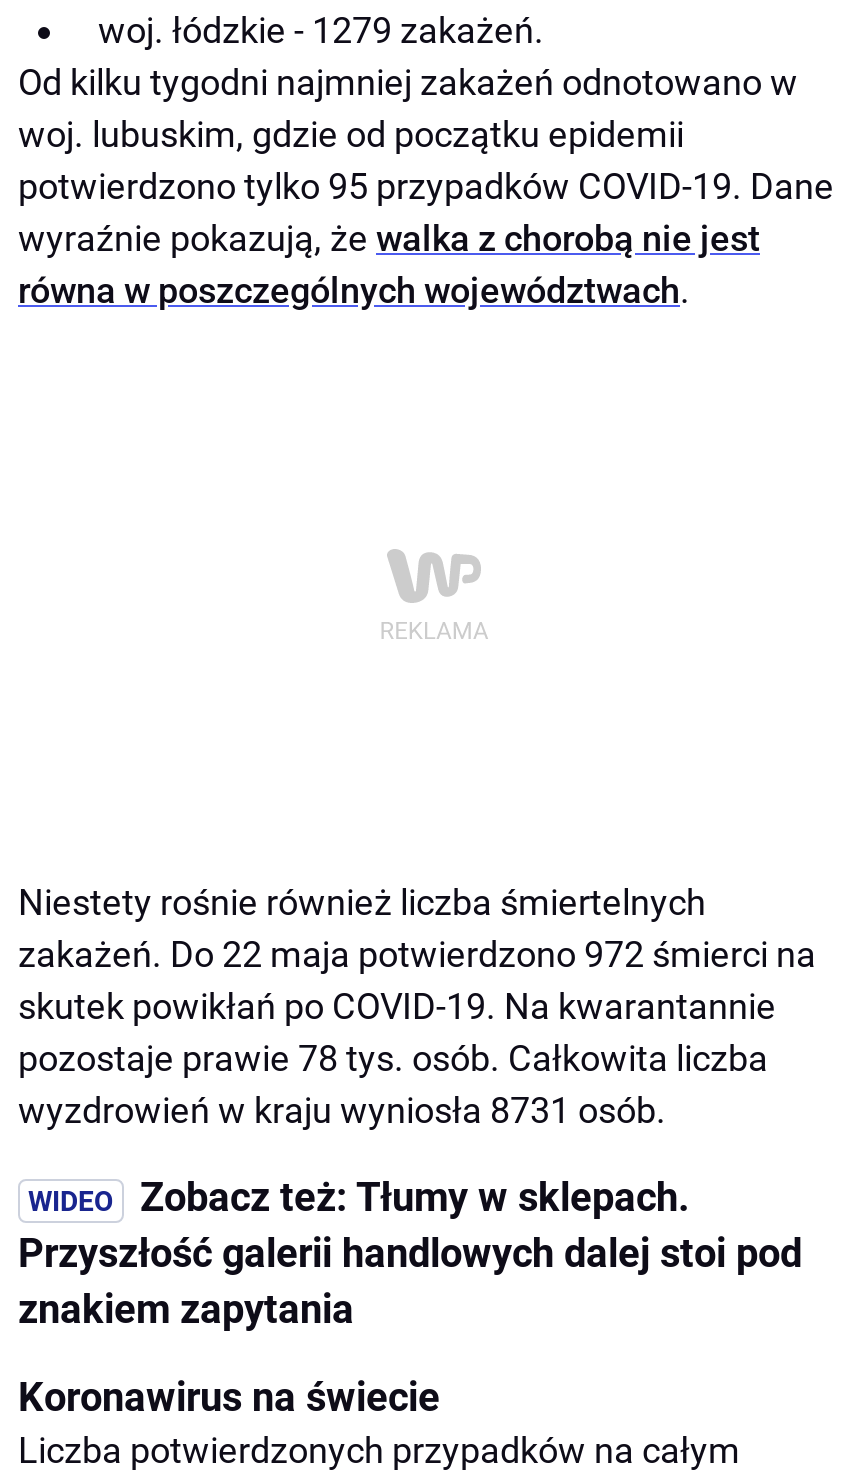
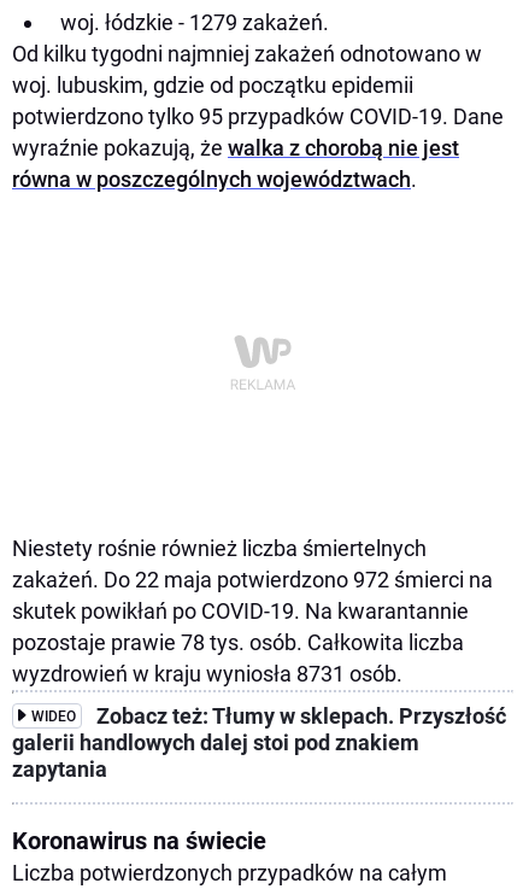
[18,1173,802,1333] Zobacz też: Tłumy w sklepach. | Przyszłość galerii handlowych dalej stoi pod | znakiem zapytania -> [12,704,506,781] WIDEO | Zobacz też: Tłumy w sklepach. Przyszłość | galerii handlowych dalej stoi pod znakiem | zapytania

